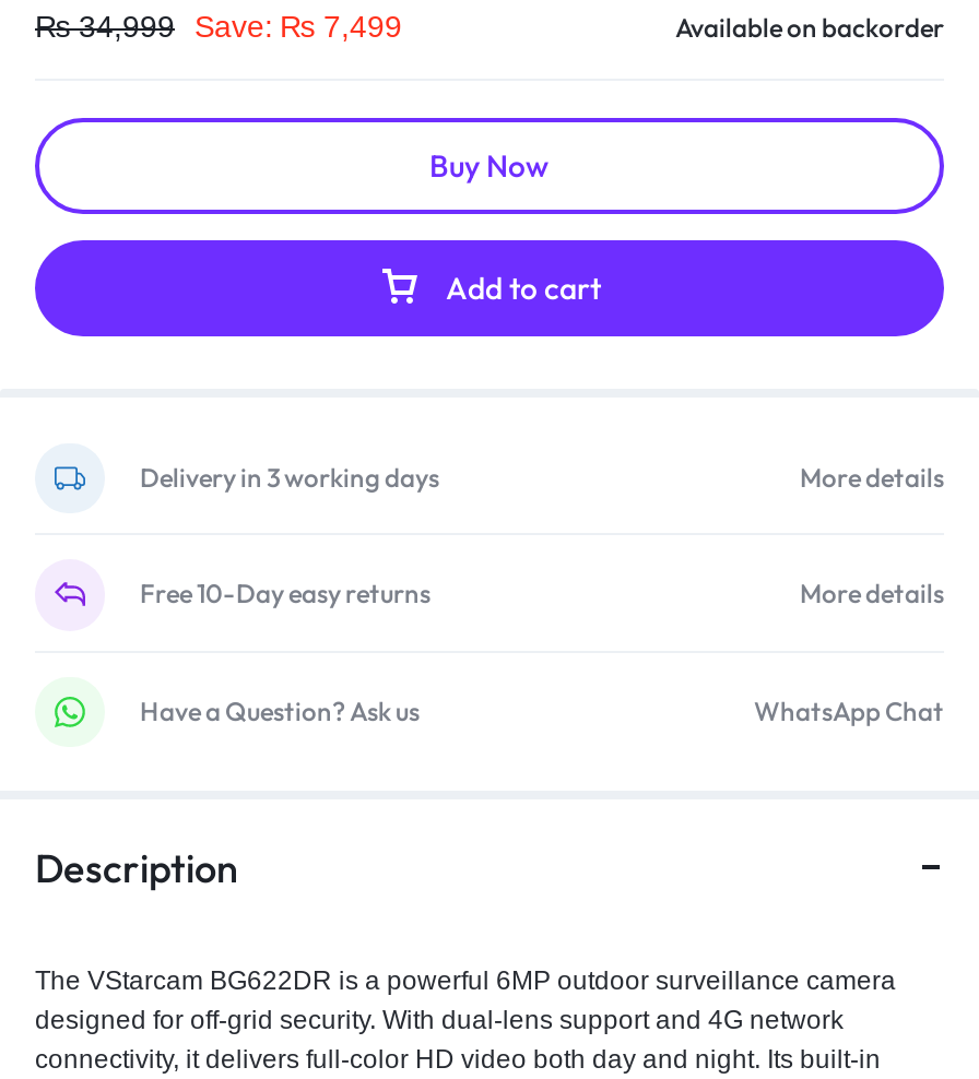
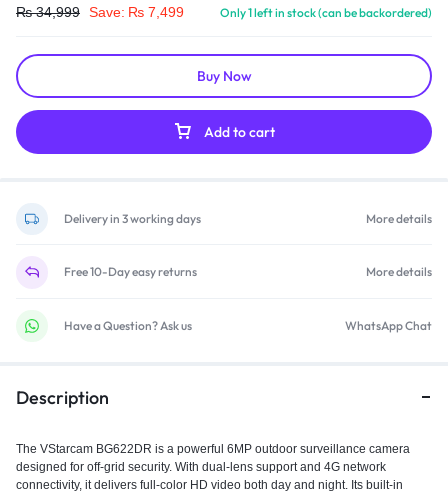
[675,11,944,44] Available on backorder -> [220,5,432,20] Only 1 left in stock (can be backordered)

